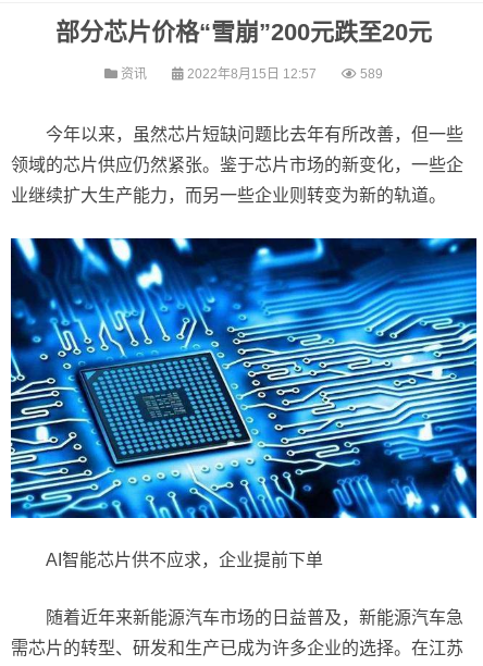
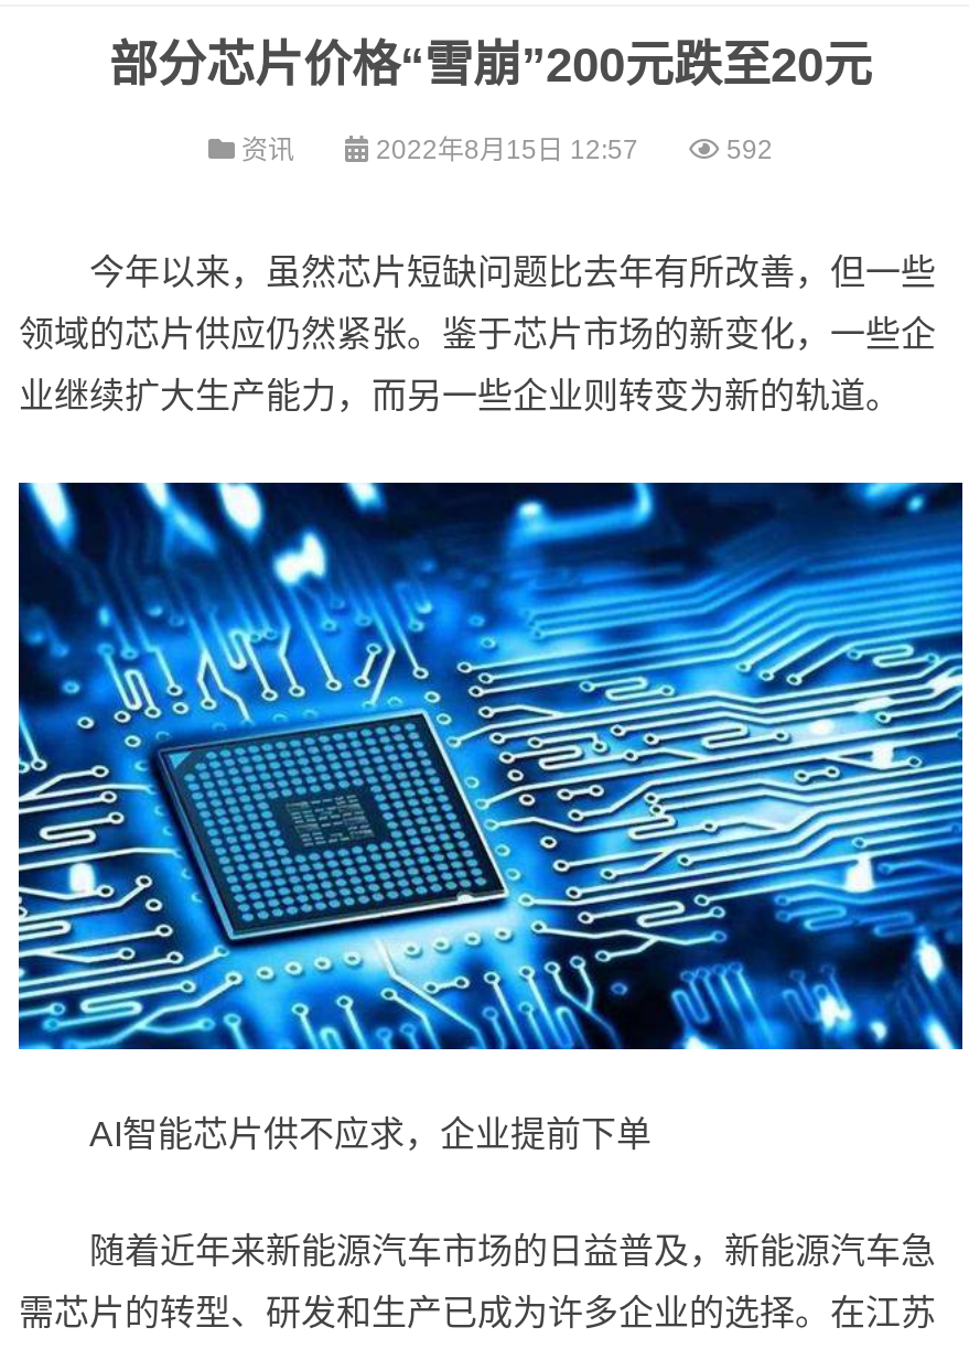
[357,66,383,82] 589 -> [720,134,773,165] 592

